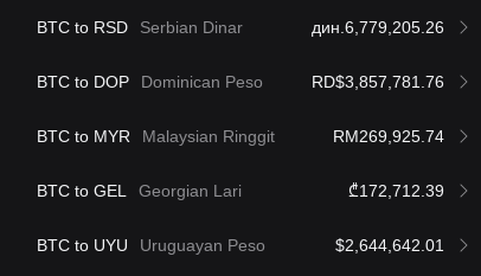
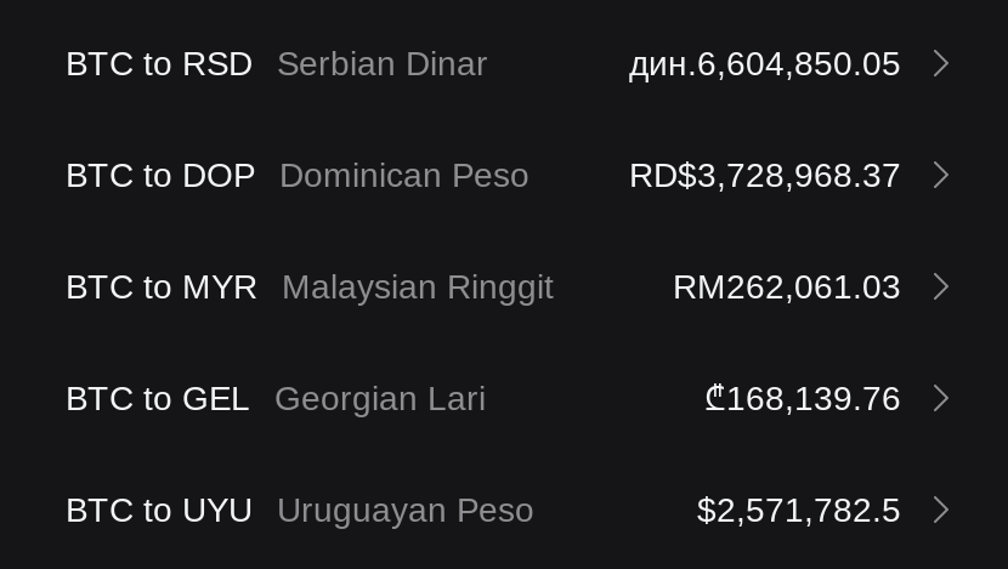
[312,18,444,36] дин.6,779,205.26 -> [629,43,901,82] дин.6,604,850.05
[312,72,444,91] RD$3,857,781.76 -> [629,155,901,194] RD$3,728,968.37
[333,127,444,145] RM269,925.74 -> [673,266,901,305] RM262,061.03
[348,181,444,200] ₾172,712.39 -> [704,378,901,417] ₾168,139.76
[335,235,444,254] $2,644,642.01 -> [697,490,901,528] $2,571,782.5

